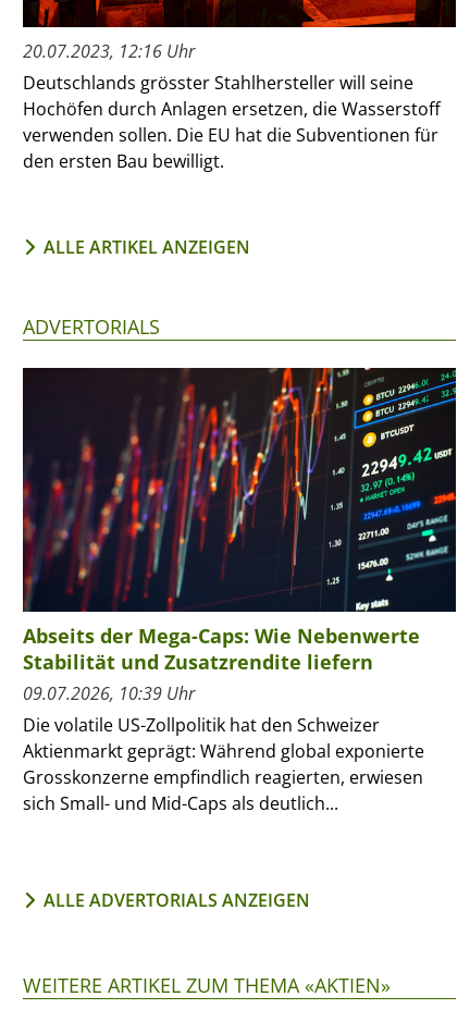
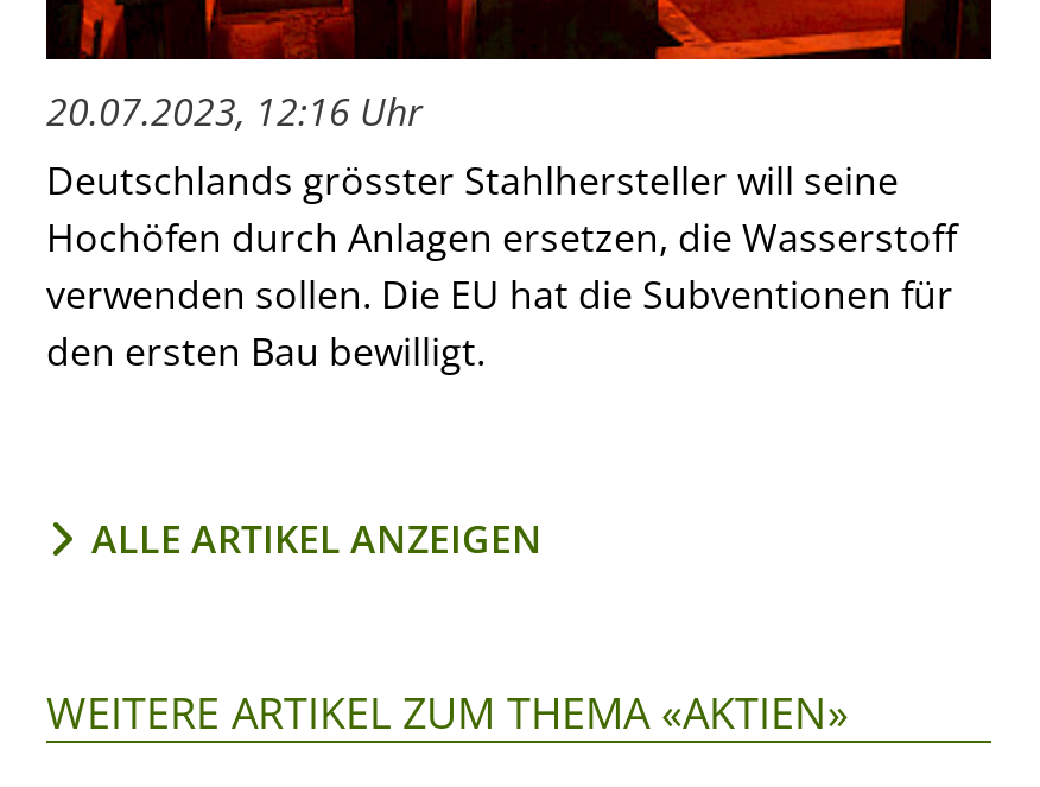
[23,313,160,339] ADVERTORIALS -> none
[22,367,457,815] [image] | Abseits der Mega-Caps: Wie Nebenwerte | Stabilität und Zusatzrendite liefern | 09.07.2026, 10:39 Uhr | Die volatile US-Zollpolitik hat den Schweizer | Aktienmarkt geprägt: Während global exponierte | Grosskonzerne empfindlich reagierten, erwiesen | sich Small- und Mid-Caps als deutlich... -> none
[44,888,310,912] ALLE ADVERTORIALS ANZEIGEN -> none

